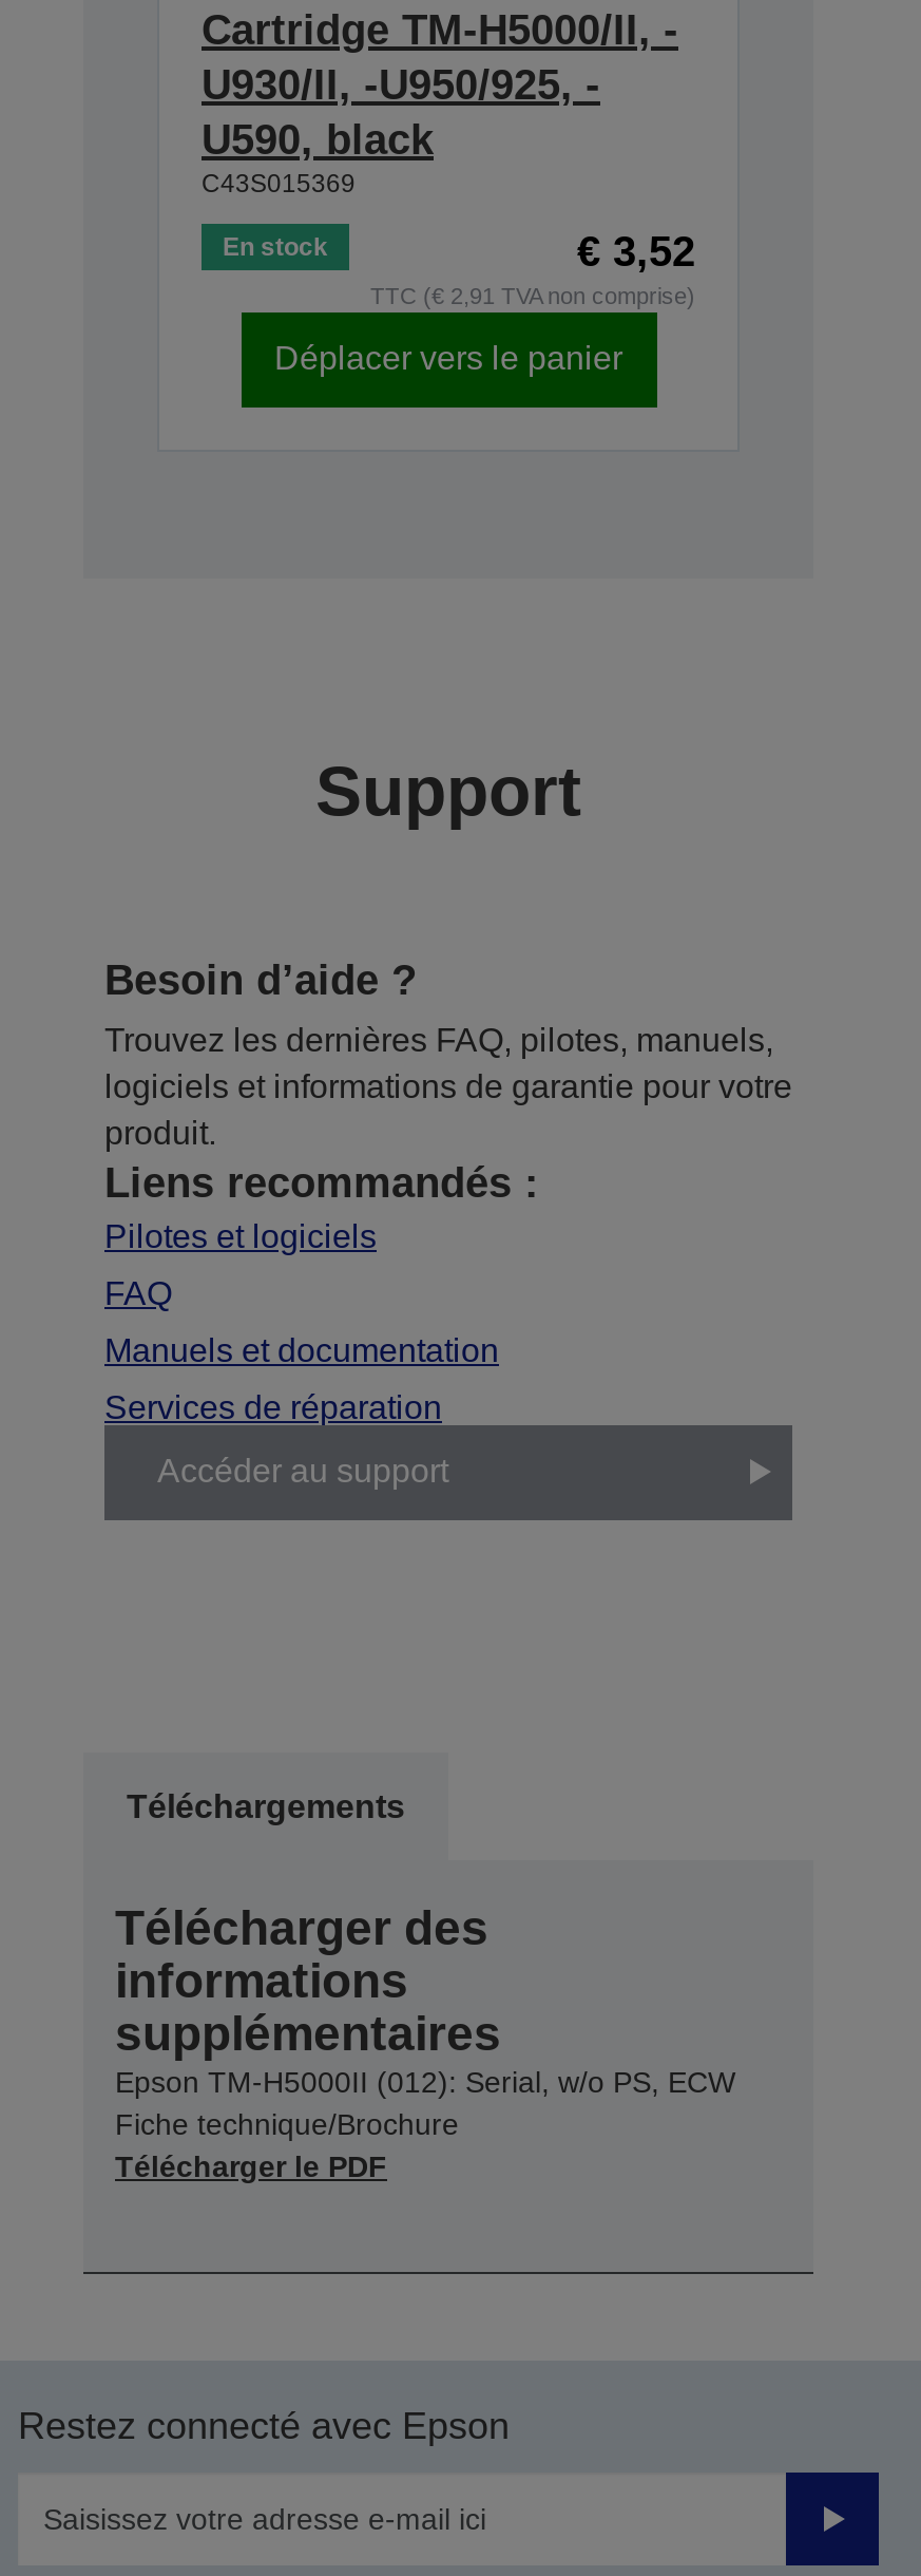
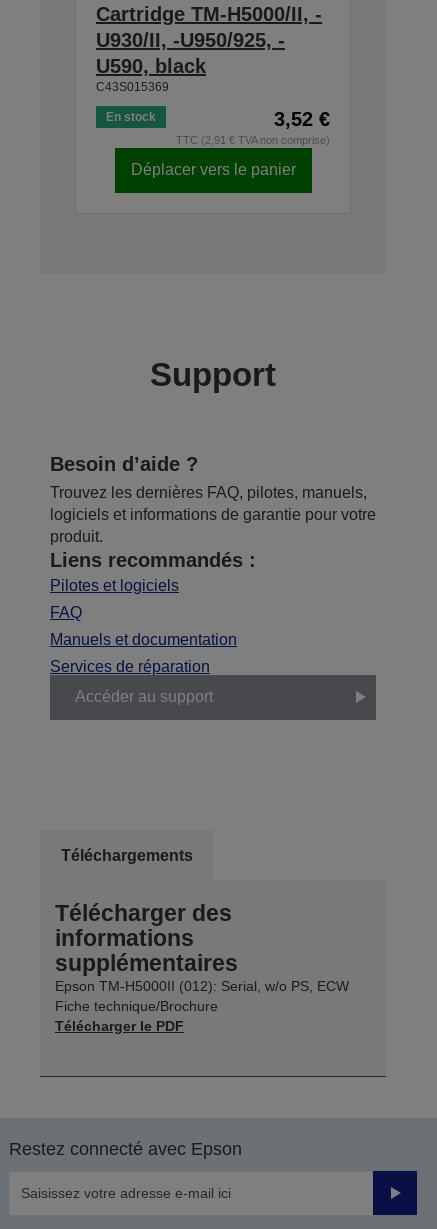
[577,228,695,274] € 3,52 -> [274,108,330,130] 3,52 €
[370,283,695,308] TTC (€ 2,91 TVA non comprise) -> [176,134,330,146] TTC (2,91 € TVA non comprise)

